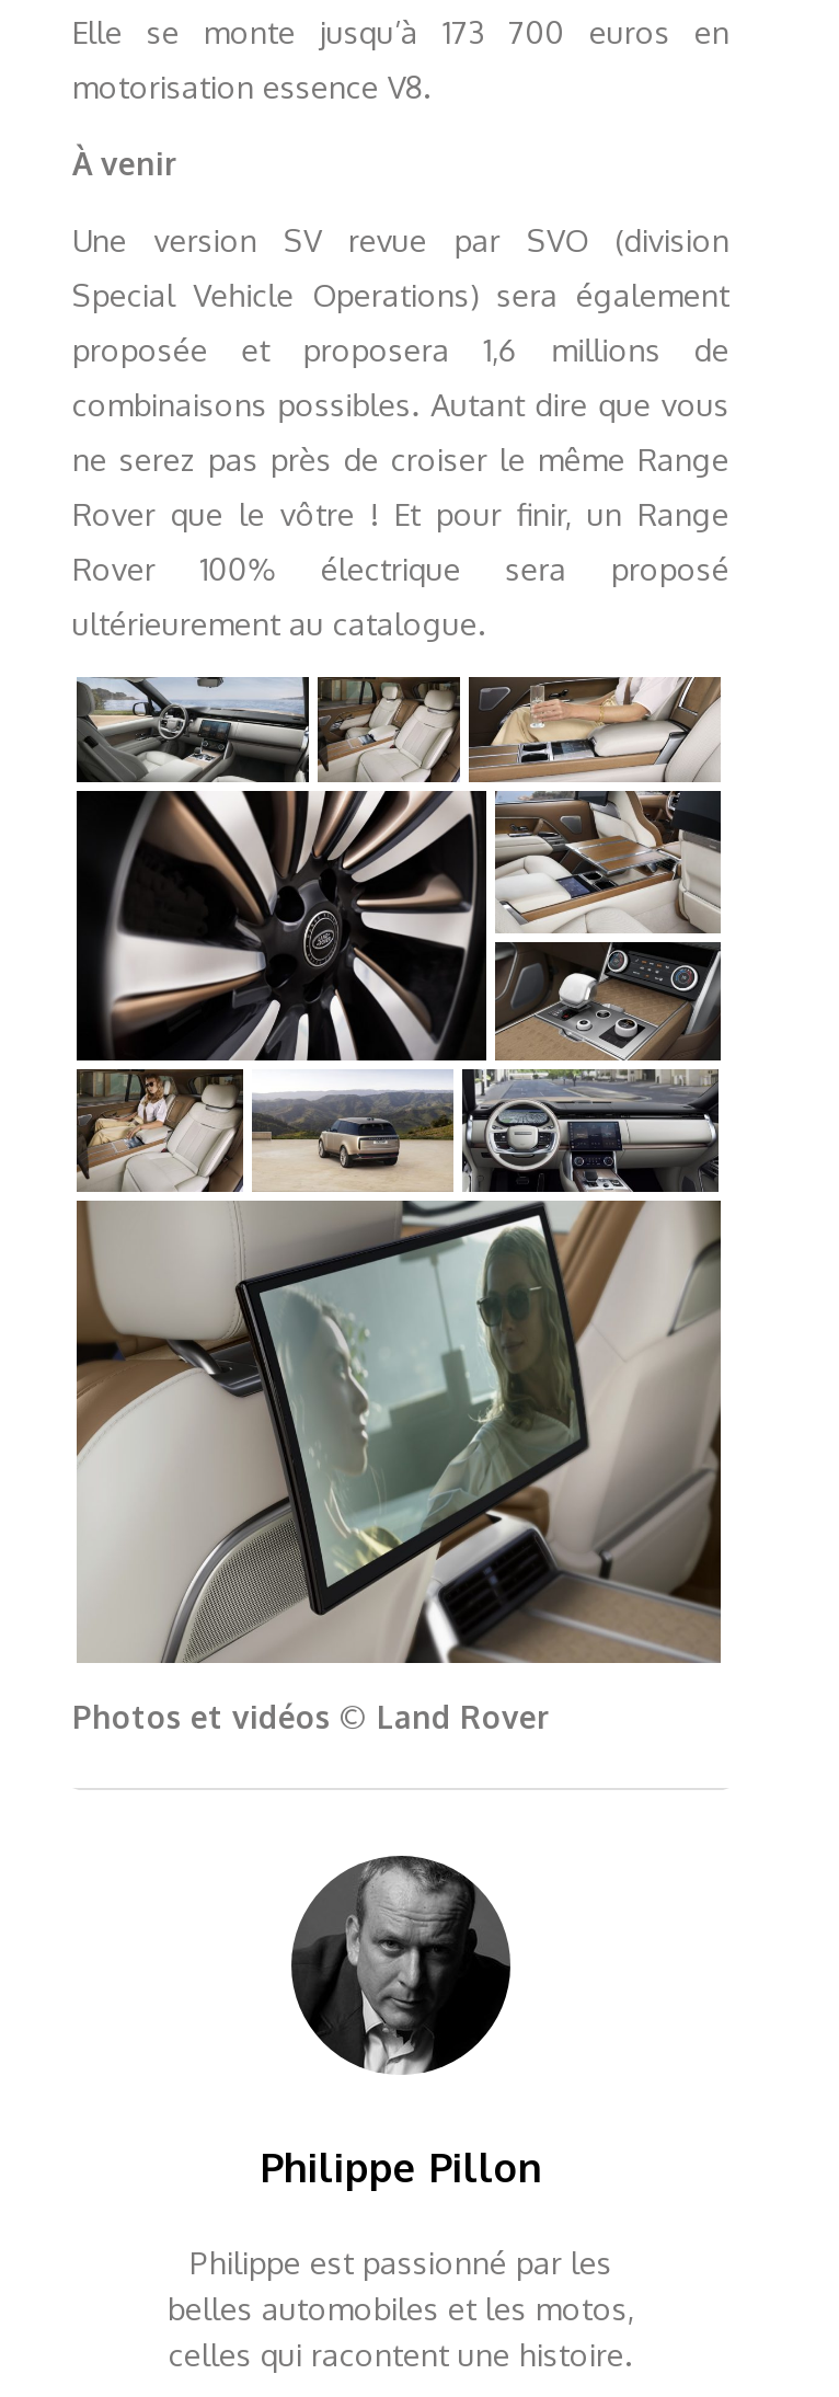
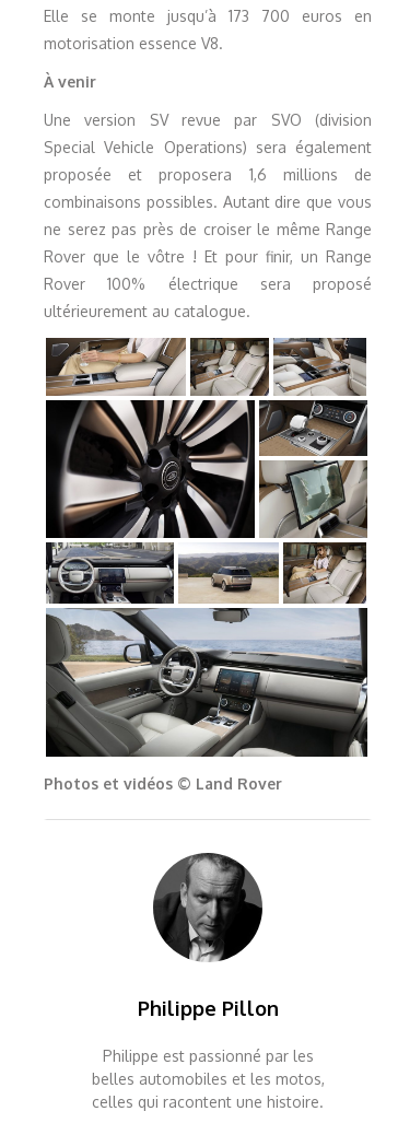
[74,675,723,1665] [image] -> [45,337,367,758] [image]

